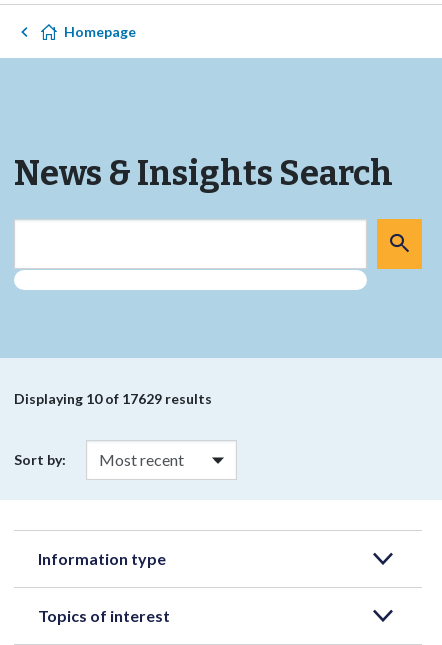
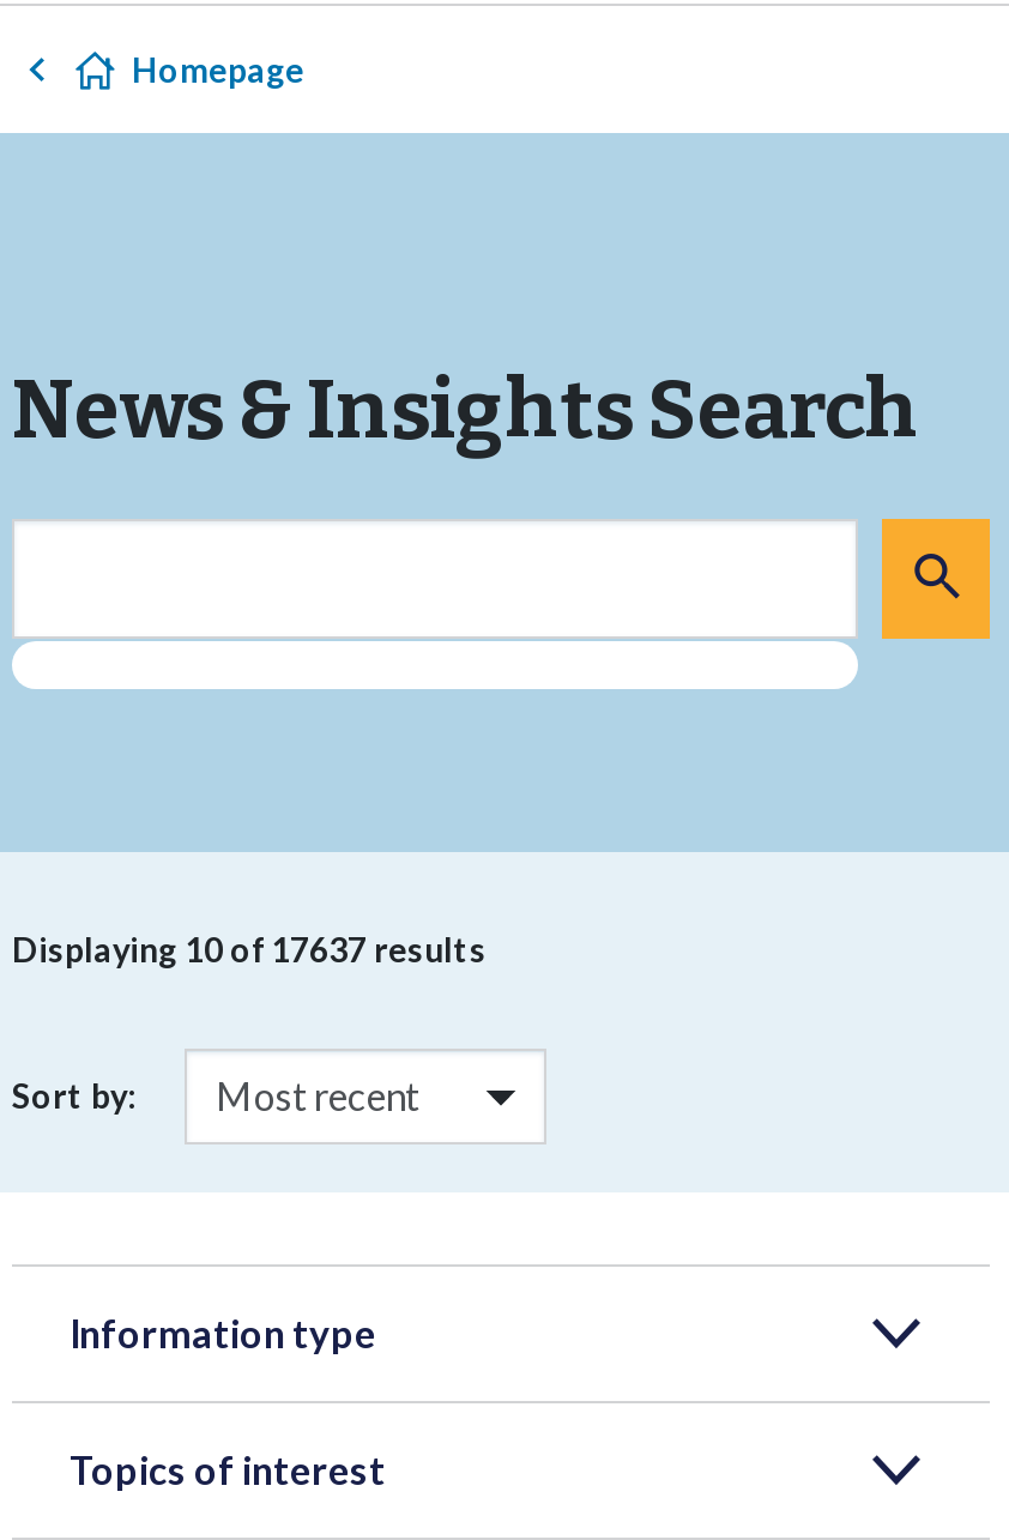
[14,390,212,407] Displaying 10 of 17629 results -> [12,930,487,971] Displaying 10 of 17637 results

